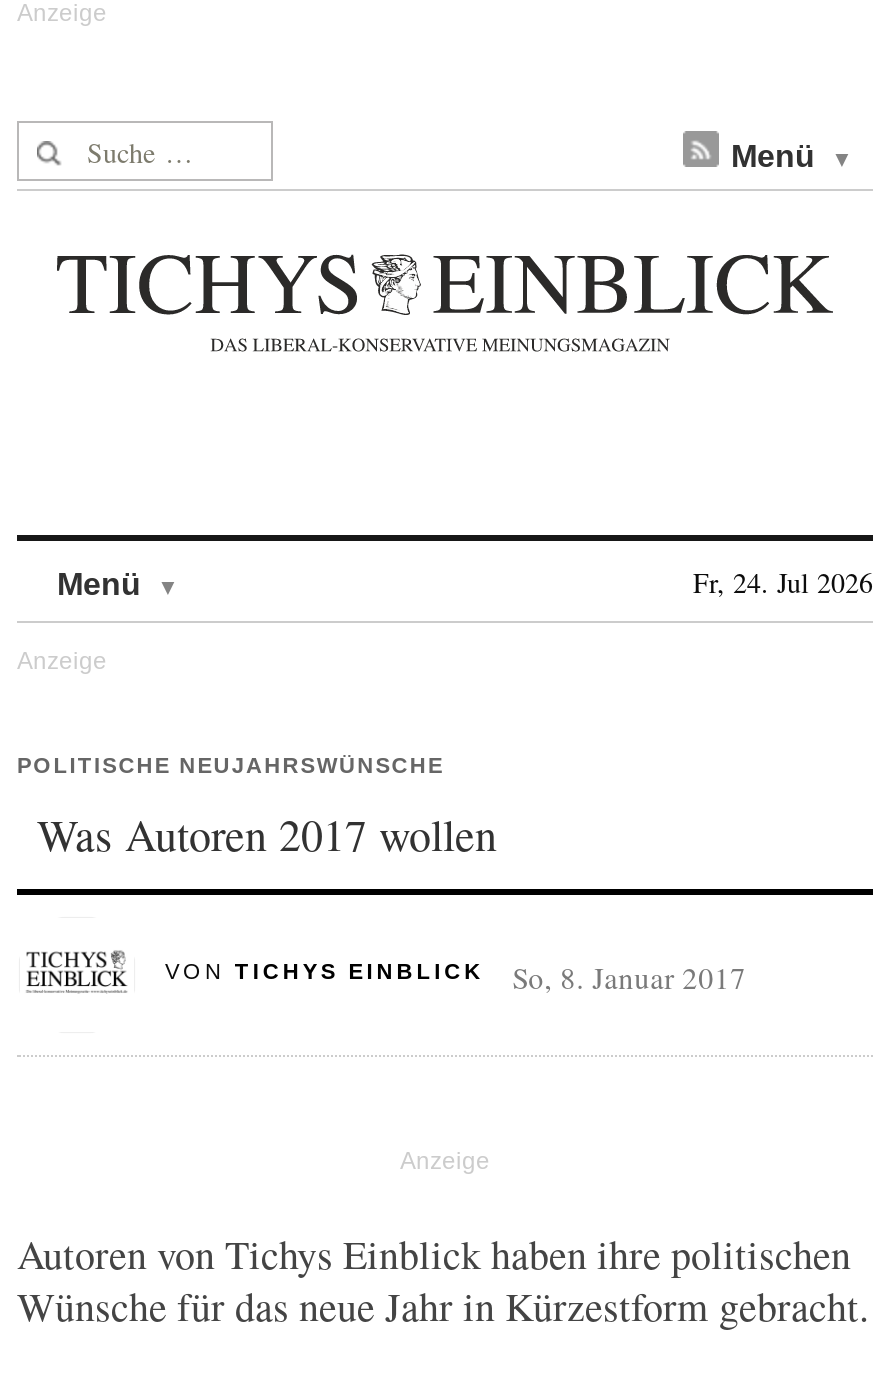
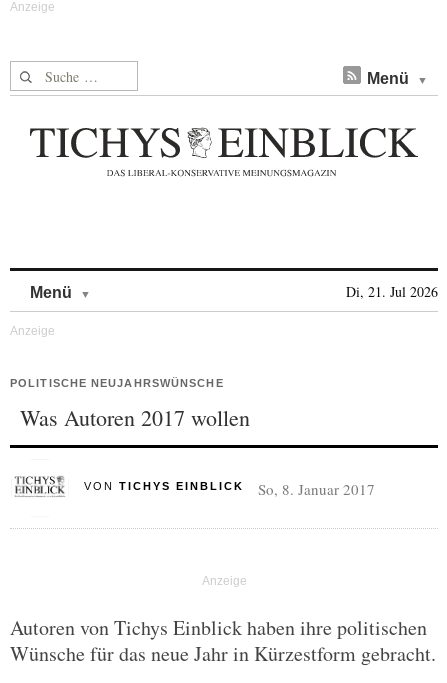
[693,563,873,601] Fr, 24. Jul 2026 -> [346,282,438,301] Di, 21. Jul 2026

